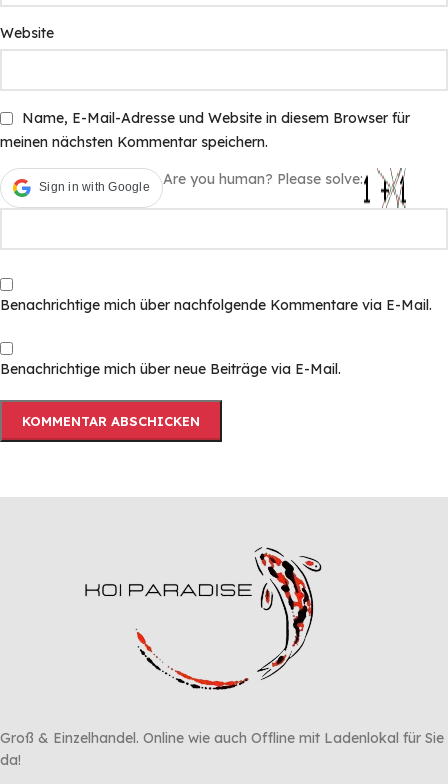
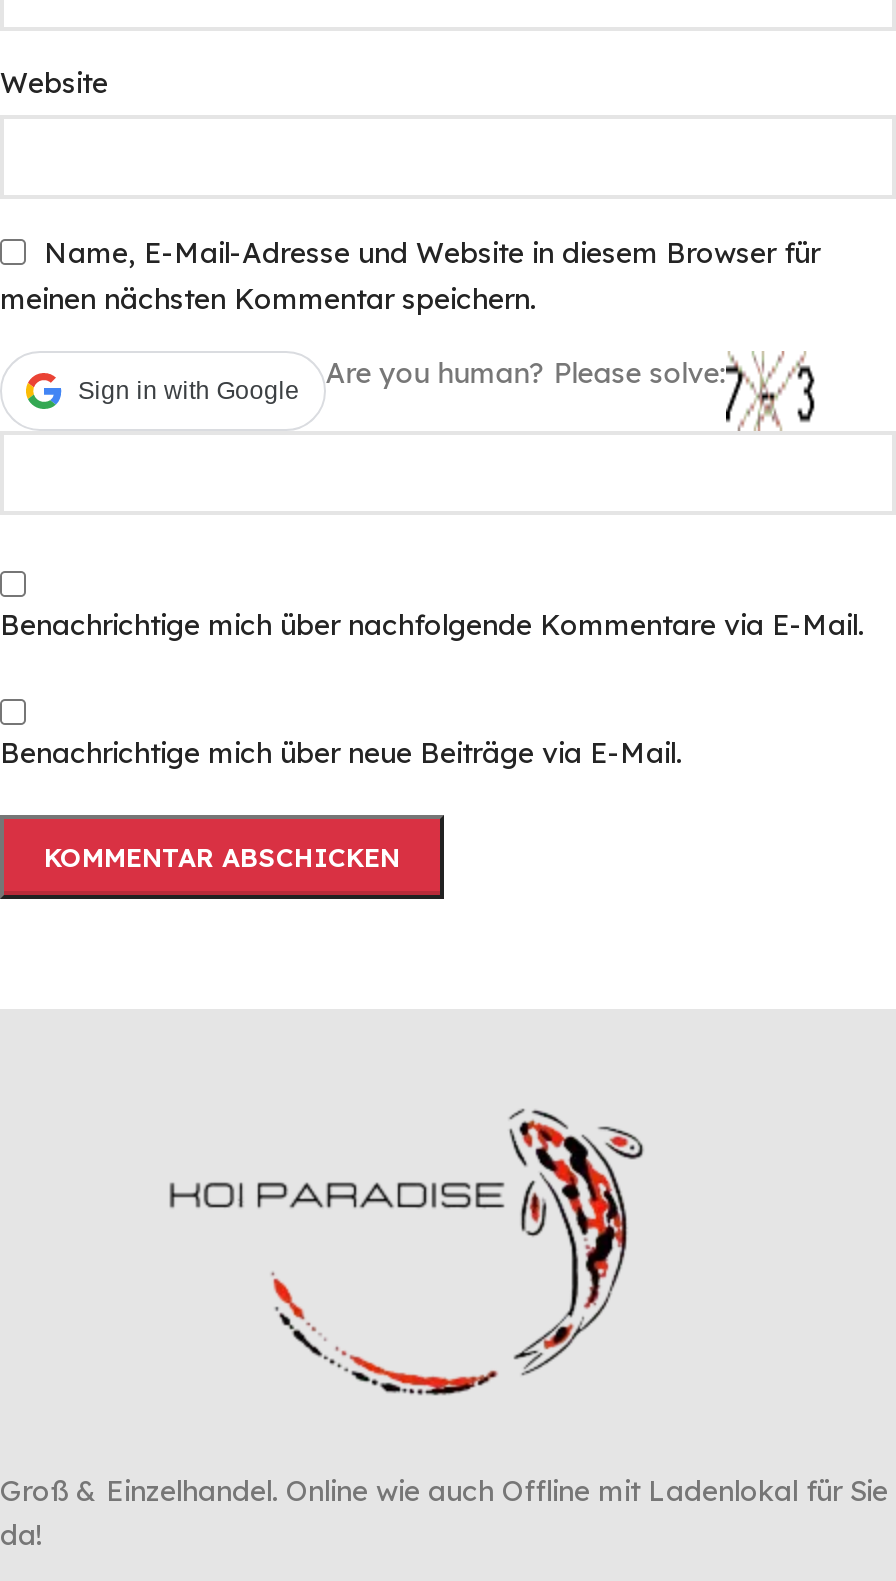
[363,168,407,209] [image] -> [724,352,816,432] [image]

